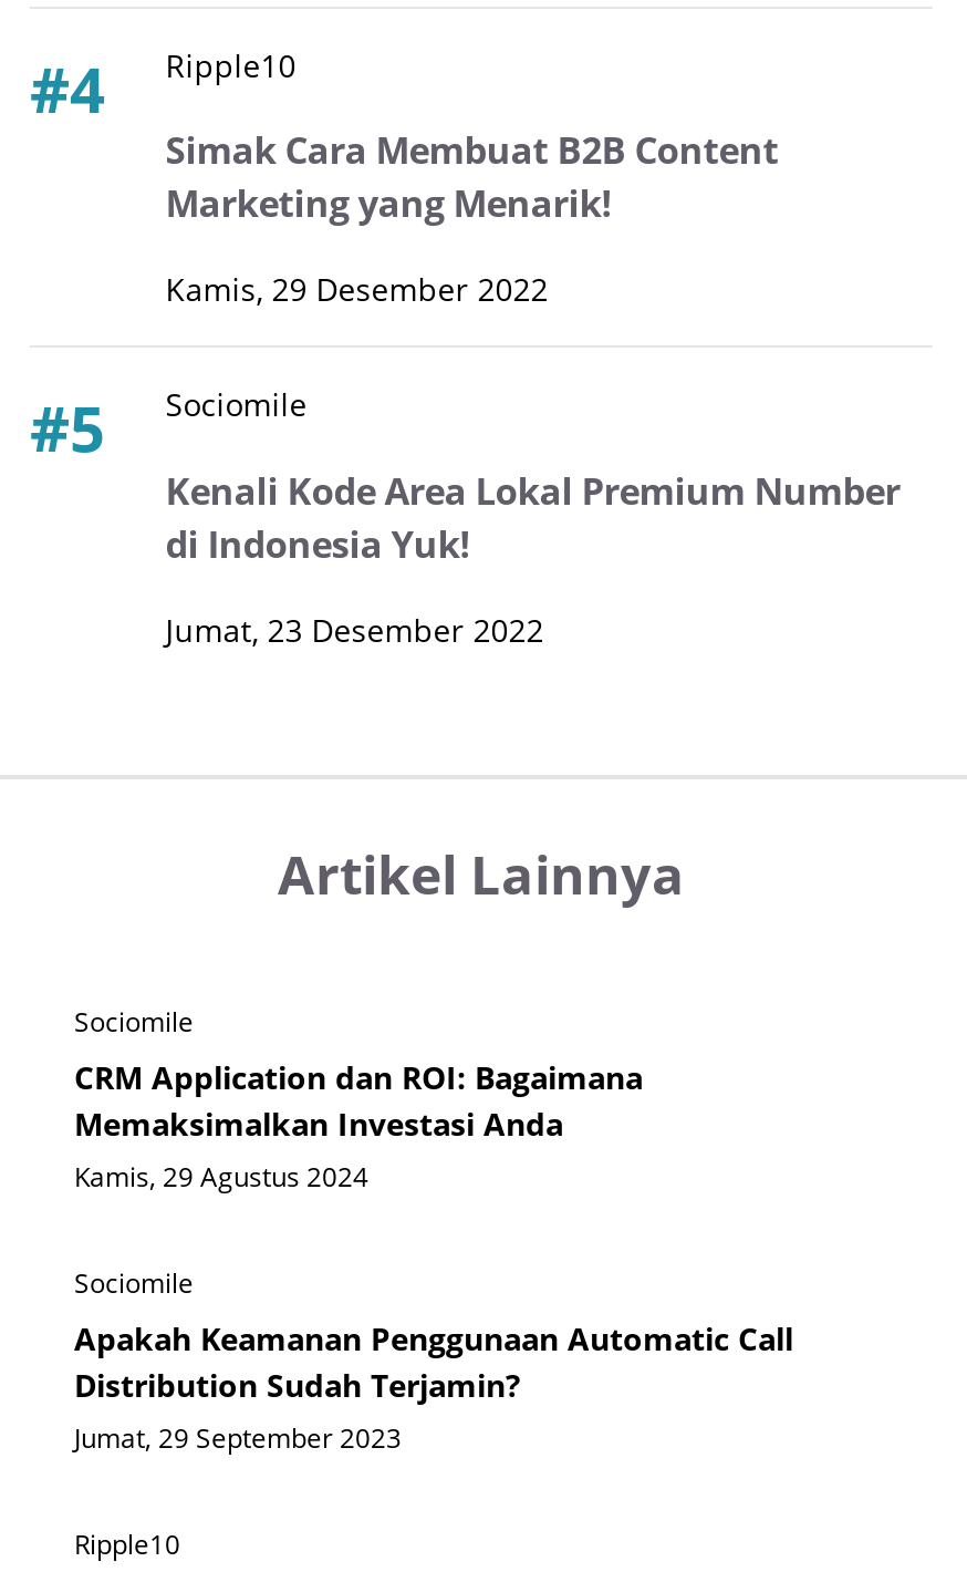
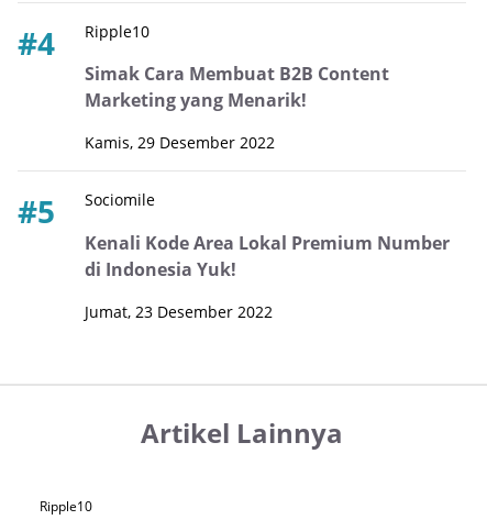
[74,1003,793,1457] Sociomile | CRM Application dan ROI: Bagaimana | Memaksimalkan Investasi Anda | Kamis, 29 Agustus 2024 | Sociomile | Apakah Keamanan Penggunaan Automatic Call | Distribution Sudah Terjamin? | Jumat, 29 September 2023 -> none

